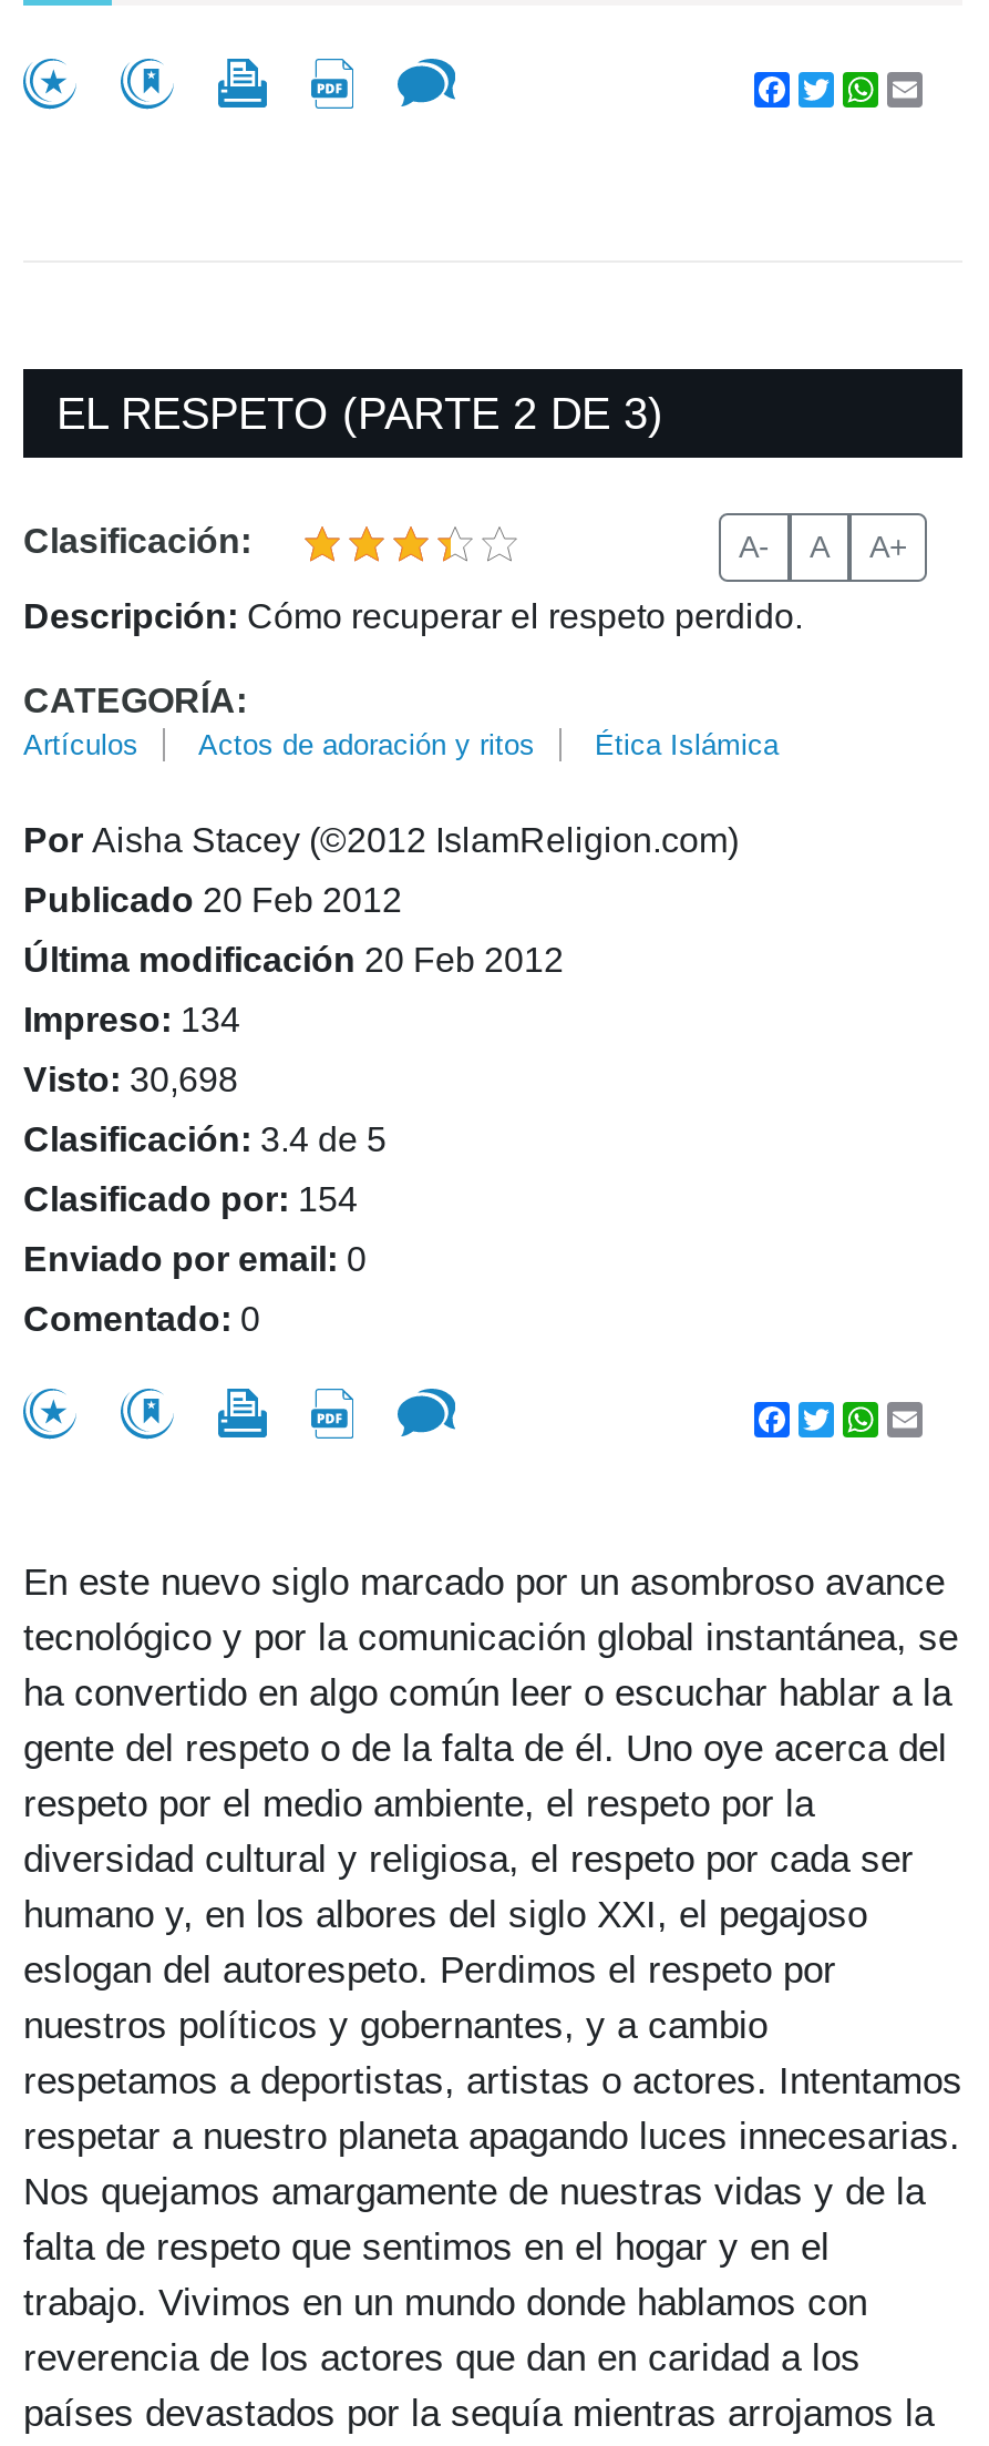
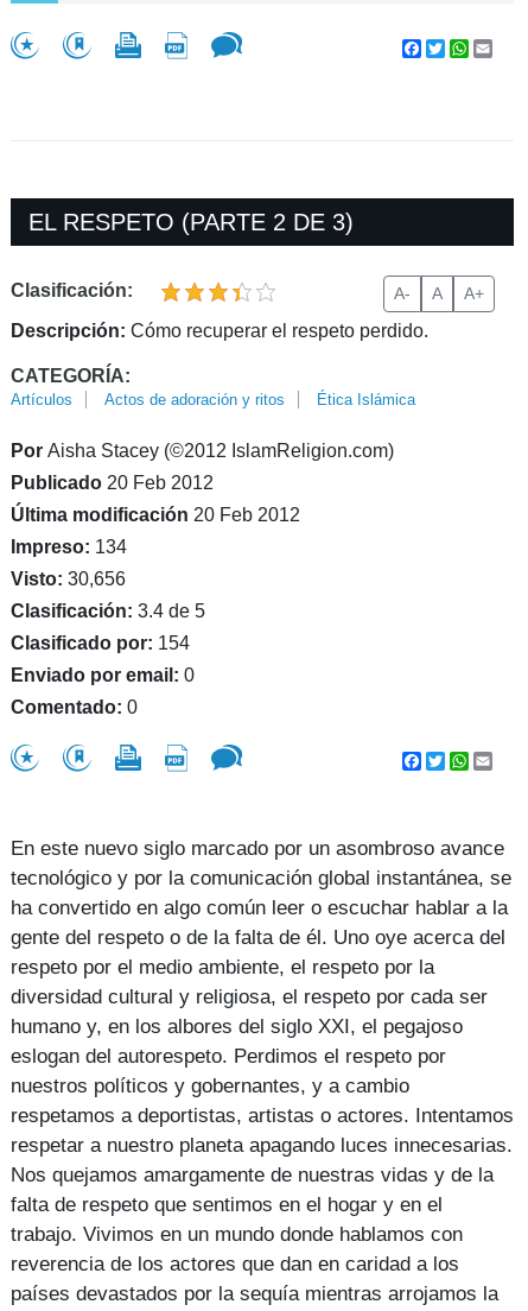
[23,1062,238,1099] Visto: 30,698 -> [11,569,126,589] Visto: 30,656

